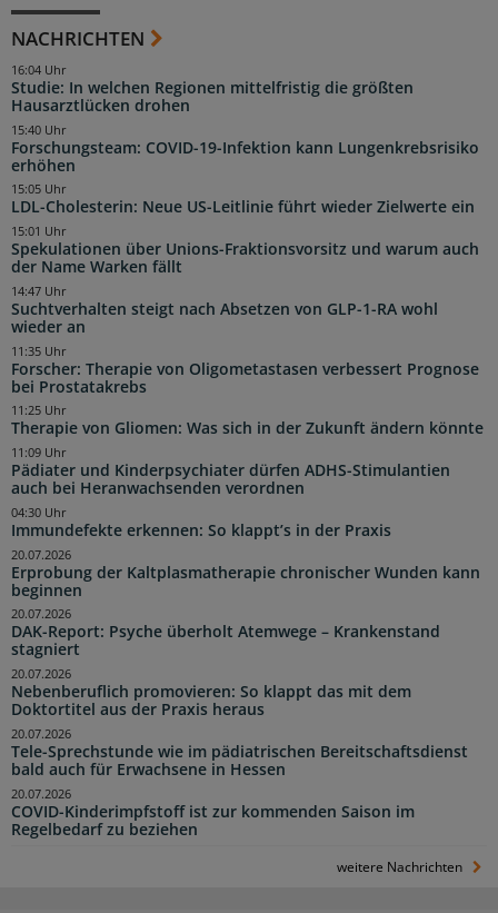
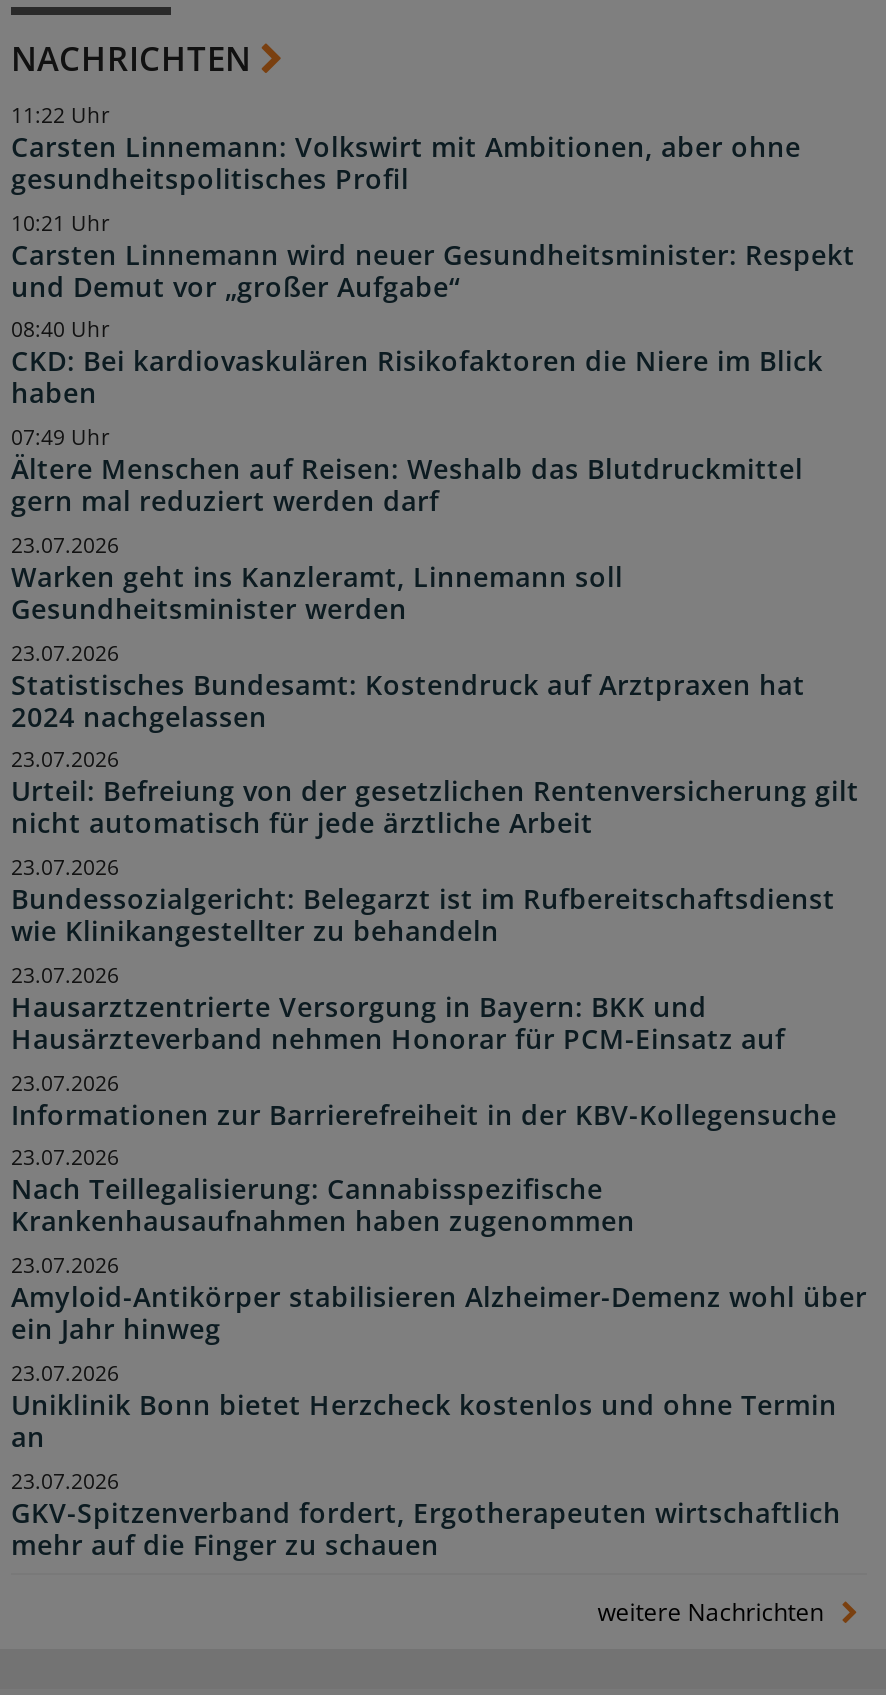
[11,62,67,78] 16:04 Uhr -> [11,101,111,129] 11:22 Uhr
[11,78,414,115] Studie: In welchen Regionen mittelfristig die größten | Hausarztlücken drohen -> [11,129,801,197] Carsten Linnemann: Volkswirt mit Ambitionen, aber ohne | gesundheitspolitisches Profil
[11,122,67,137] 15:40 Uhr -> [11,208,111,236] 10:21 Uhr
[11,137,479,175] Forschungsteam: COVID-19-Infektion kann Lungenkrebsrisiko | erhöhen -> [11,236,855,304] Carsten Linnemann wird neuer Gesundheitsminister: Respekt | und Demut vor „großer Aufgabe“
[11,182,67,197] 15:05 Uhr -> [11,316,111,344] 08:40 Uhr
[11,197,475,217] LDL-Cholesterin: Neue US-Leitlinie führt wieder Zielwerte ein -> [11,344,823,412] CKD: Bei kardiovaskulären Risikofaktoren die Niere im Blick | haben
[11,224,67,239] 15:01 Uhr -> [11,423,111,451] 07:49 Uhr
[11,239,479,277] Spekulationen über Unions-Fraktionsvorsitz und warum auch | der Name Warken fällt -> [11,451,803,519] Ältere Menschen auf Reisen: Weshalb das Blutdruckmittel | gern mal reduziert werden darf
[11,283,67,299] 14:47 Uhr -> [11,531,119,559] 23.07.2026
[11,299,438,337] Suchtverhalten steigt nach Absetzen von GLP-1-RA wohl | wieder an -> [11,559,623,627] Warken geht ins Kanzleramt, Linnemann soll | Gesundheitsminister werden
[11,343,67,359] 11:35 Uhr -> [11,638,119,666] 23.07.2026
[11,359,479,396] Forscher: Therapie von Oligometastasen verbessert Prognose | bei Prostatakrebs -> [11,666,805,734] Statistisches Bundesamt: Kostendruck auf Arztpraxen hat | 2024 nachgelassen
[11,403,67,418] 11:25 Uhr -> [11,746,119,774] 23.07.2026
[11,418,484,438] Therapie von Gliomen: Was sich in der Zukunft ändern könnte -> [11,774,859,842] Urteil: Befreiung von der gesetzlichen Rentenversicherung gilt | nicht automatisch für jede ärztliche Arbeit
[11,445,67,460] 11:09 Uhr -> [11,853,119,881] 23.07.2026
[11,460,450,498] Pädiater und Kinderpsychiater dürfen ADHS-Stimulantien | auch bei Heranwachsenden verordnen -> [11,881,835,949] Bundessozialgericht: Belegarzt ist im Rufbereitschaftsdienst | wie Klinikangestellter zu behandeln
[11,505,67,520] 04:30 Uhr -> [11,961,119,989] 23.07.2026
[11,520,391,540] Immundefekte erkennen: So klappt’s in der Praxis -> [11,989,785,1057] Hausarztzentrierte Versorgung in Bayern: BKK und | Hausärzteverband nehmen Honorar für PCM-Einsatz auf
[11,547,71,562] 20.07.2026 -> [11,1068,119,1096] 23.07.2026
[11,562,480,600] Erprobung der Kaltplasmatherapie chronischer Wunden kann | beginnen -> [11,1096,837,1132] Informationen zur Barrierefreiheit in der KBV-Kollegensuche
[11,606,71,622] 20.07.2026 -> [11,1144,119,1172] 23.07.2026
[11,622,440,660] DAK-Report: Psyche überholt Atemwege – Krankenstand | stagniert -> [11,1172,635,1240] Nach Teillegalisierung: Cannabisspezifische | Krankenhausaufnahmen haben zugenommen
[11,666,71,682] 20.07.2026 -> [11,1251,119,1279] 23.07.2026
[11,682,411,720] Nebenberuflich promovieren: So klappt das mit dem | Doktortitel aus der Praxis heraus -> [11,1279,867,1347] Amyloid-Antikörper stabilisieren Alzheimer-Demenz wohl über | ein Jahr hinweg
[11,726,71,742] 20.07.2026 -> [11,1359,119,1387] 23.07.2026
[11,742,468,779] Tele-Sprechstunde wie im pädiatrischen Bereitschaftsdienst | bald auch für Erwachsene in Hessen -> [11,1387,837,1455] Uniklinik Bonn bietet Herzcheck kostenlos und ohne Termin | an
[11,786,71,801] 20.07.2026 -> [11,1466,119,1494] 23.07.2026
[11,801,415,839] COVID-Kinderimpfstoff ist zur kommenden Saison im | Regelbedarf zu beziehen -> [11,1494,841,1562] GKV-Spitzenverband fordert, Ergotherapeuten wirtschaftlich | mehr auf die Finger zu schauen

